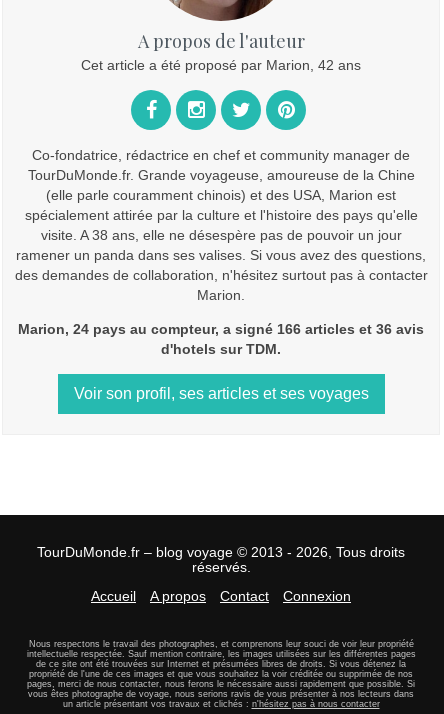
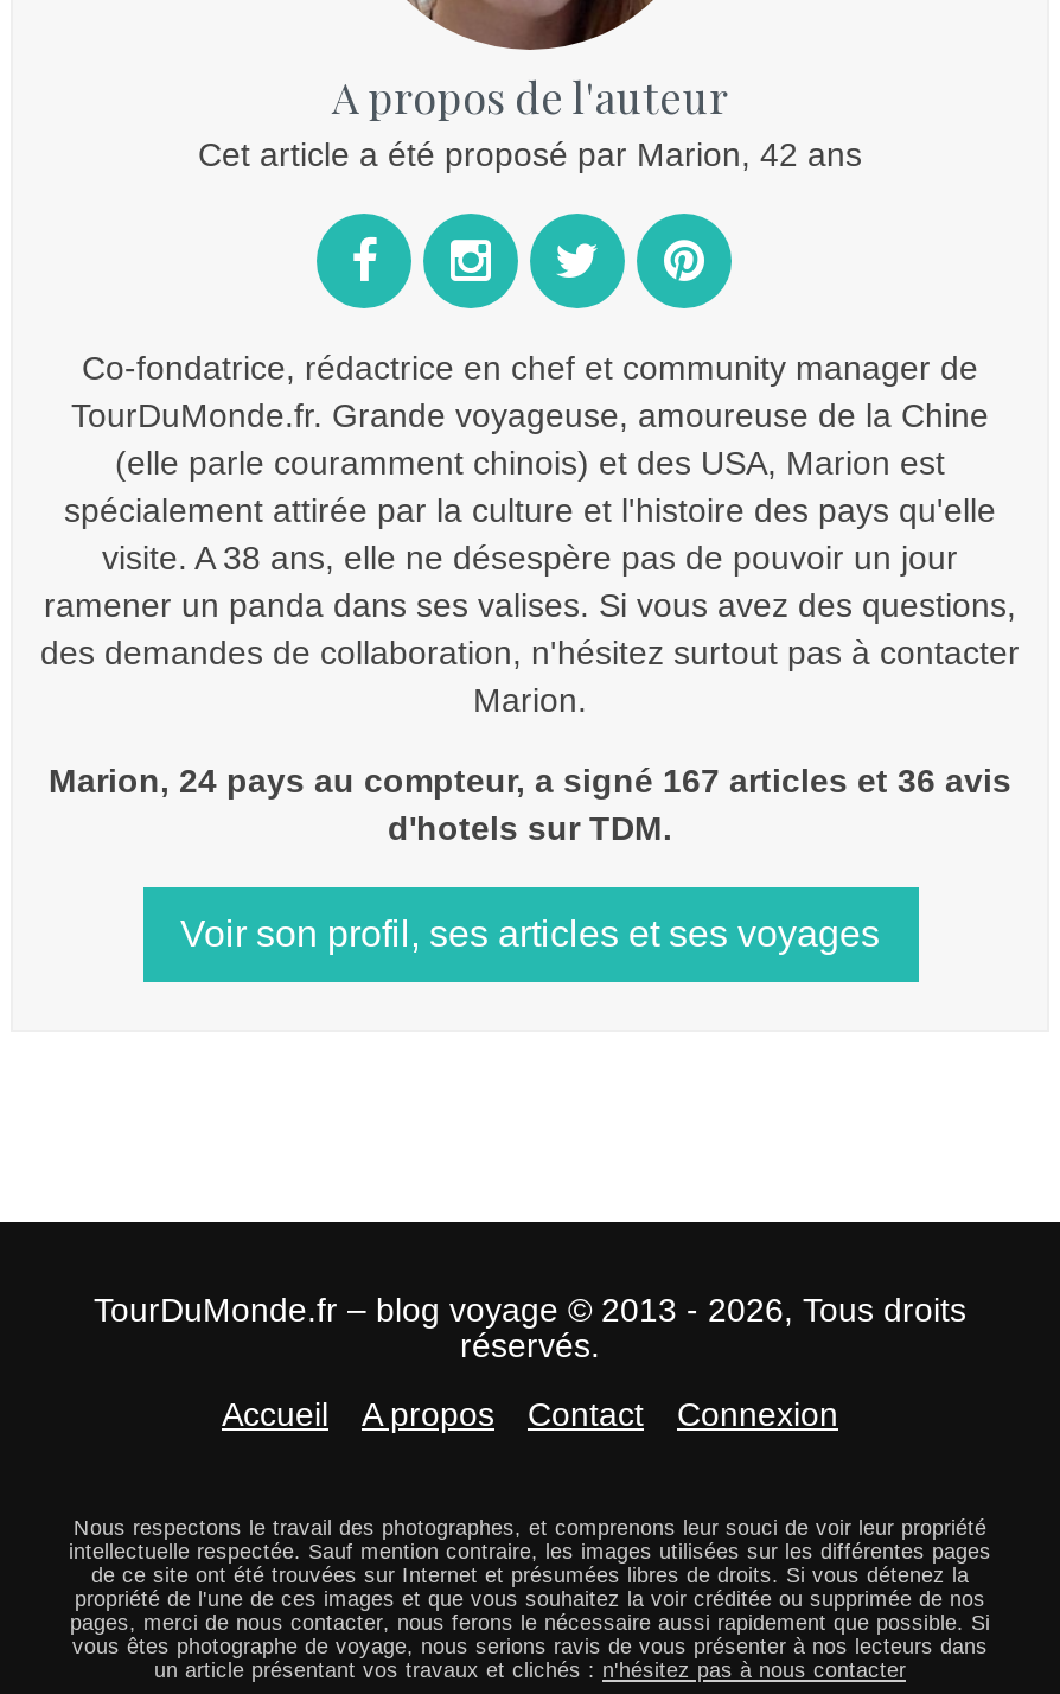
[18,321,424,337] Marion, 24 pays au compteur, a signé 166 articles et 36 avis -> [49,763,1011,800] Marion, 24 pays au compteur, a signé 167 articles et 36 avis

